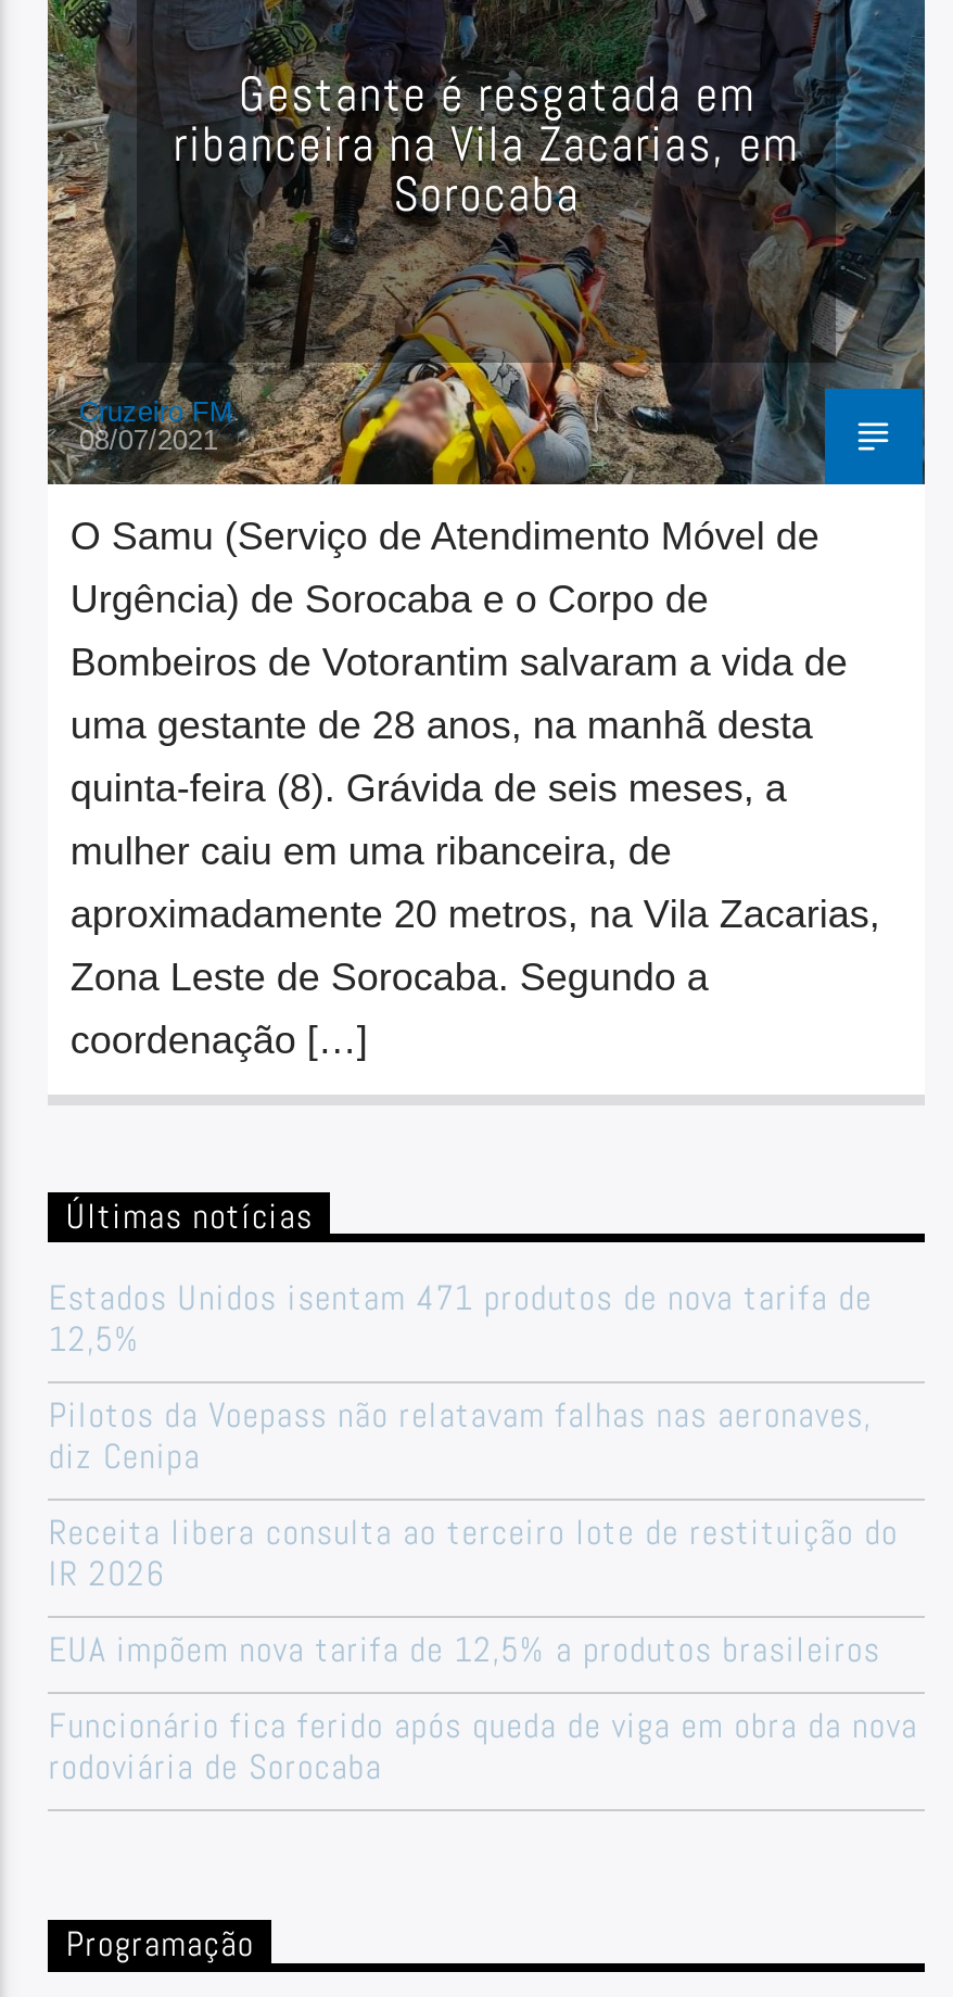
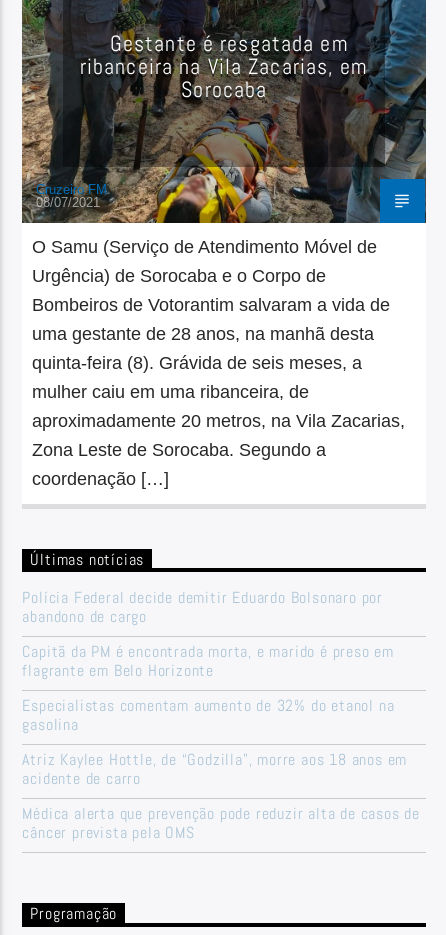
[49,1276,872,1363] Estados Unidos isentam 471 produtos de nova tarifa de | 12,5% -> [22,587,383,627] Polícia Federal decide demitir Eduardo Bolsonaro por | abandono de cargo
[49,1393,872,1480] Pilotos da Voepass não relatavam falhas nas aeronaves, | diz Cenipa -> [22,641,394,681] Capitã da PM é encontrada morta, e marido é preso em | flagrante em Belo Horizonte
[49,1511,898,1597] Receita libera consulta ao terceiro lote de restituição do | IR 2026 -> [22,695,394,735] Especialistas comentam aumento de 32% do etanol na | gasolina
[49,1628,880,1673] EUA impõem nova tarifa de 12,5% a produtos brasileiros -> [22,749,407,789] Atriz Kaylee Hottle, de “Godzilla”, morre aos 18 anos em | acidente de carro
[49,1704,918,1791] Funcionário fica ferido após queda de viga em obra da nova | rodoviária de Sorocaba -> [22,803,420,843] Médica alerta que prevenção pode reduzir alta de casos de | câncer prevista pela OMS

